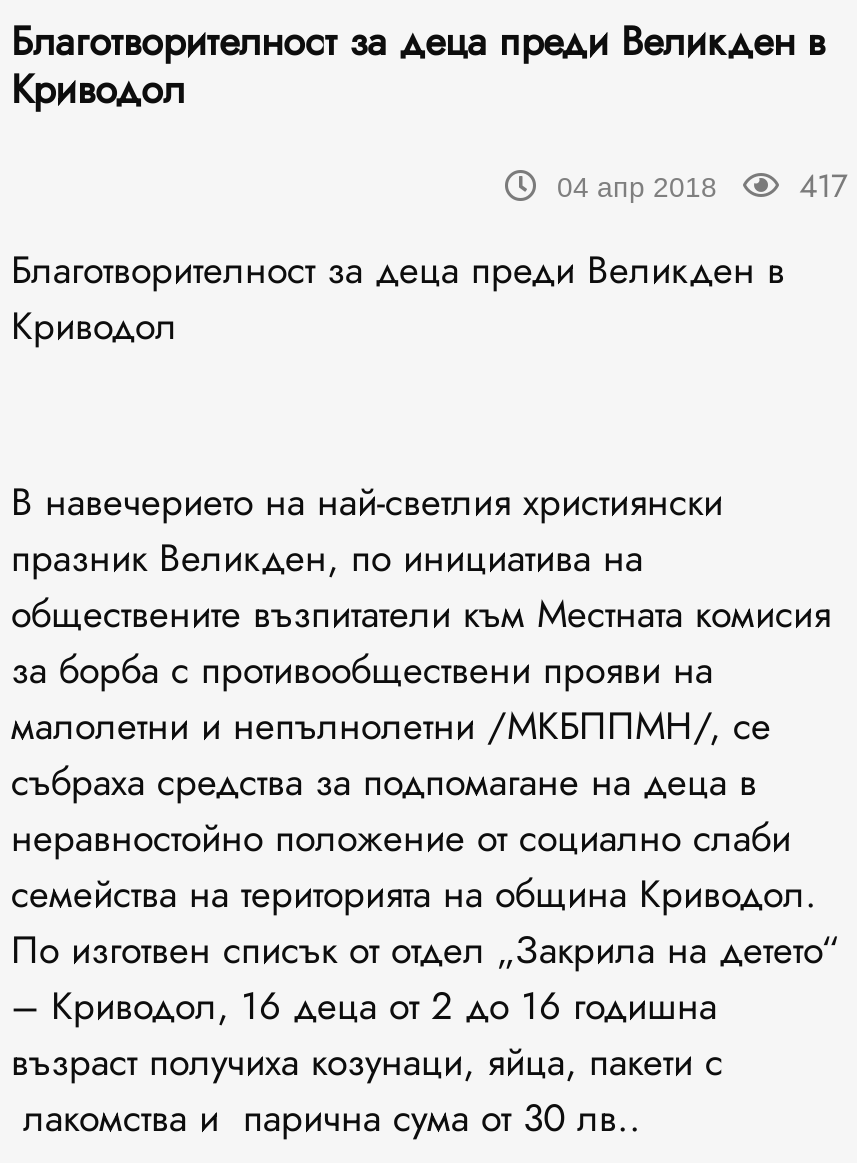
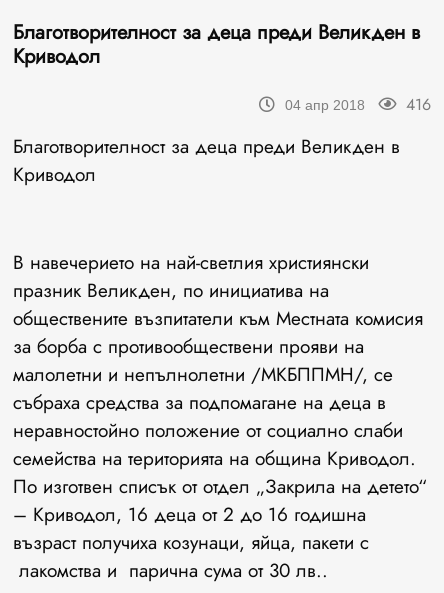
[799,164,847,210] 417 -> [406,93,431,116] 416

